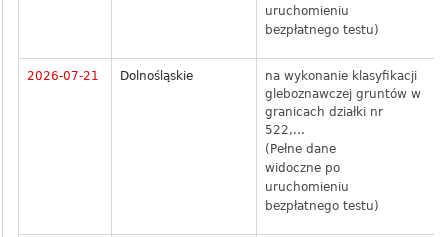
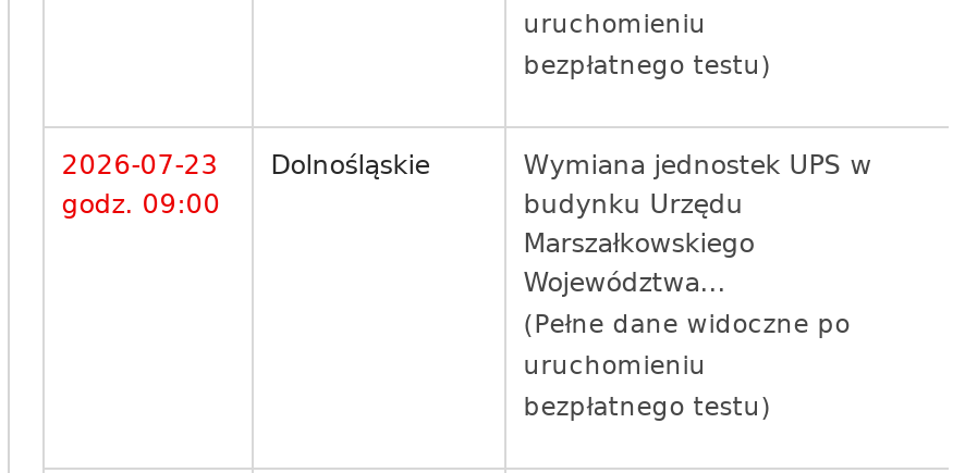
[27,69,99,83] 2026-07-21 -> [62,150,221,220] 2026-07-23 | godz. 09:00
[265,69,421,175] na wykonanie klasyfikacji | gleboznawczej gruntów w | granicach działki nr | 522,... | (Pełne dane | widoczne po -> [523,150,872,339] Wymiana jednostek UPS w | budynku Urzędu | Marszałkowskiego | Województwa... | (Pełne dane widoczne po

